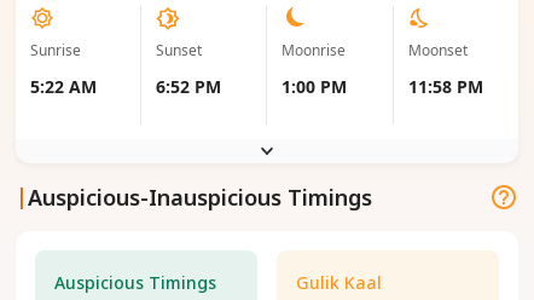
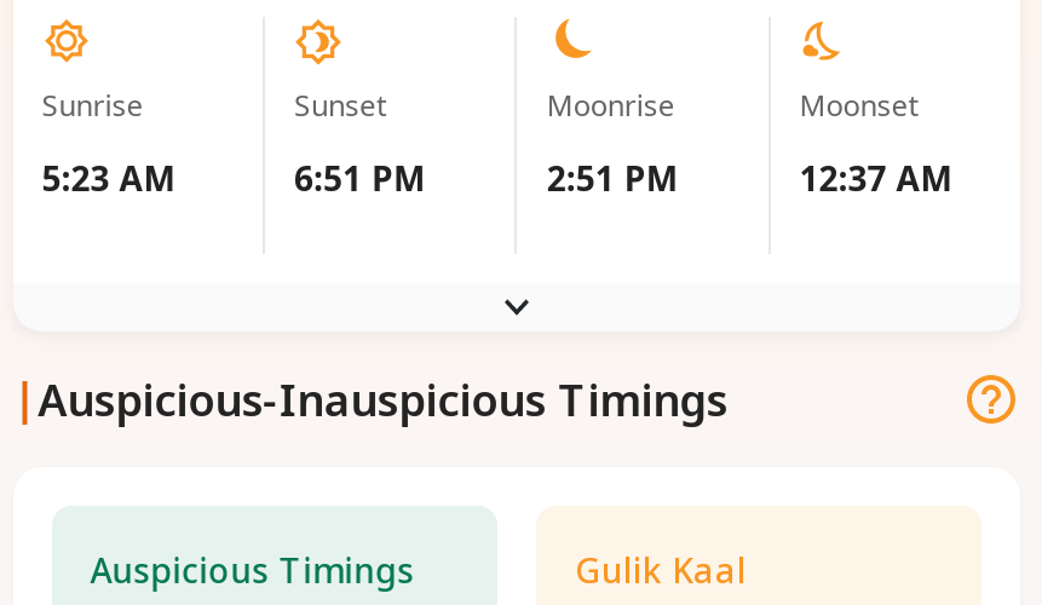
[30,75,96,98] 5:22 AM -> [42,155,175,201] 5:23 AM
[156,75,221,98] 6:52 PM -> [294,155,425,201] 6:51 PM
[282,75,347,98] 1:00 PM -> [547,155,677,201] 2:51 PM
[408,75,483,98] 11:58 PM -> [799,155,952,201] 12:37 AM

